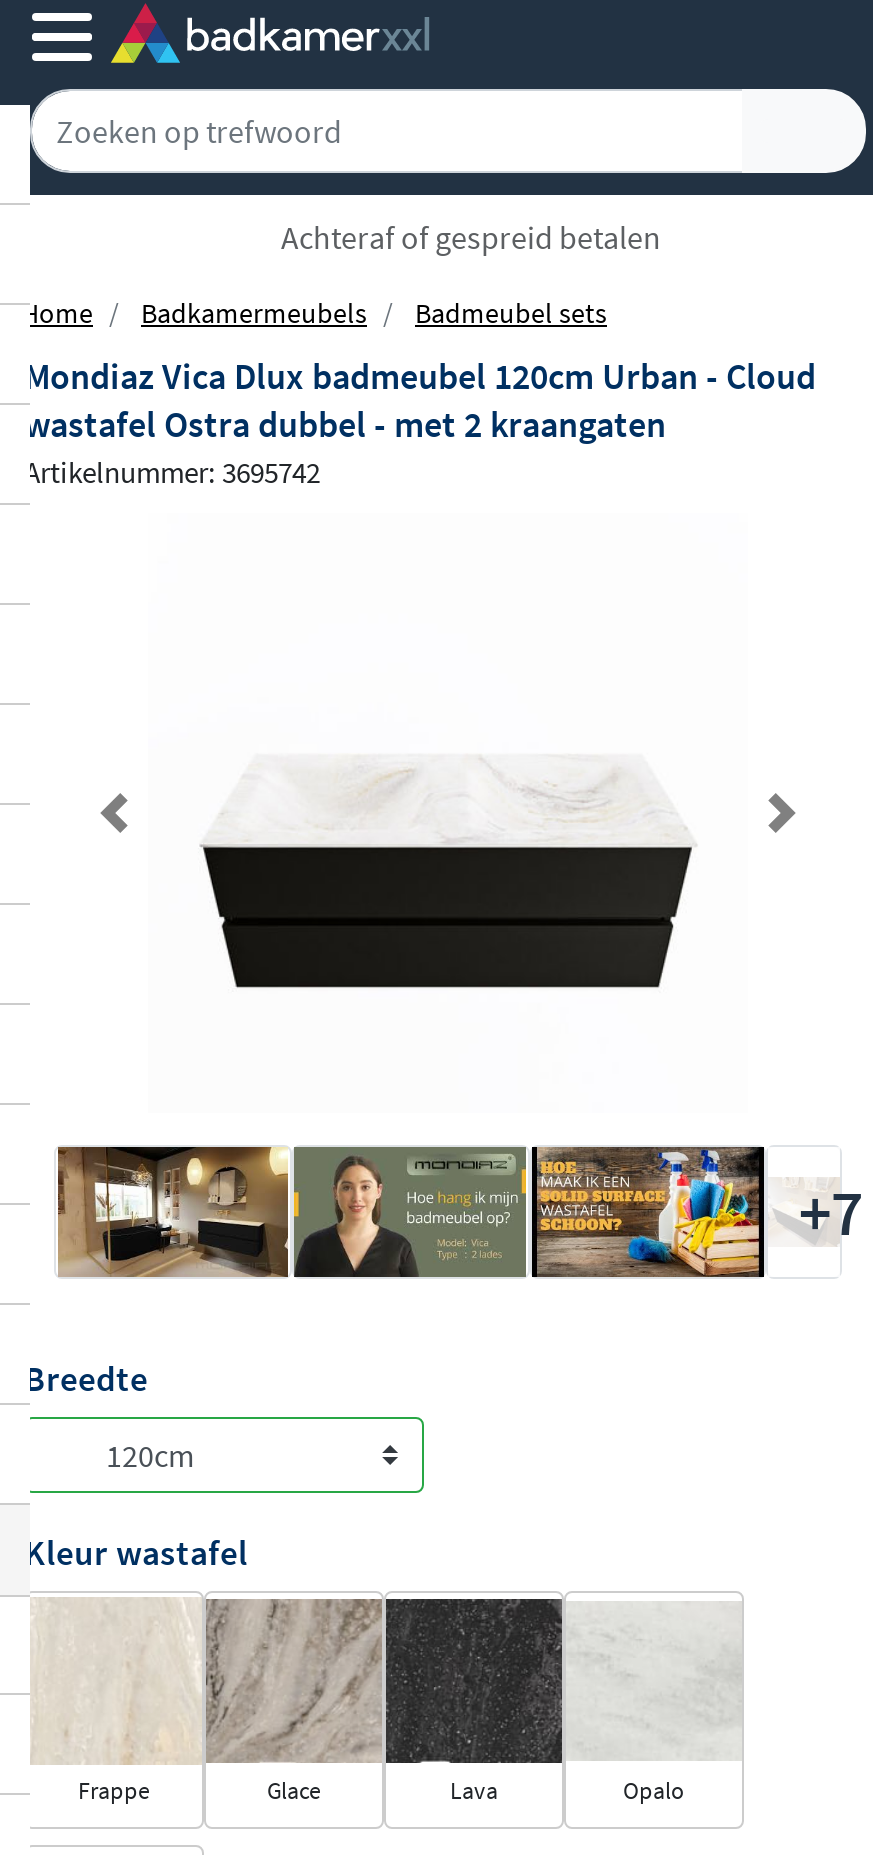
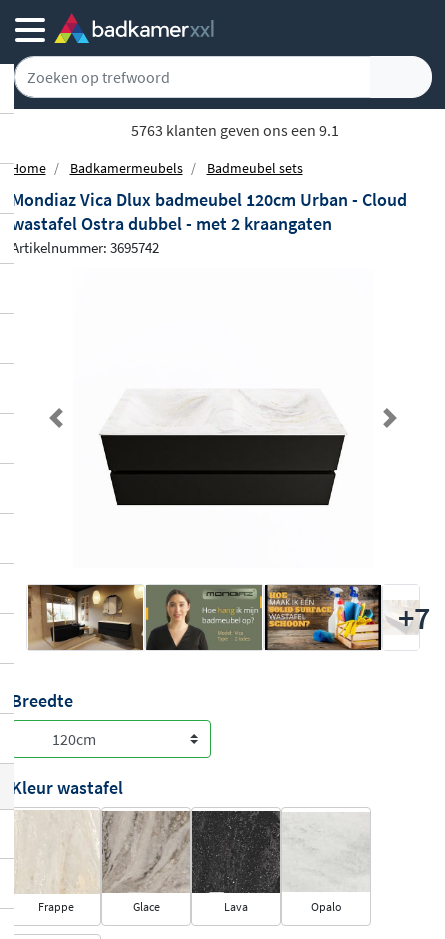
[275,217,661,257] Achteraf of gespreid betalen -> [127,120,338,140] 5763 klanten geven ons een 9.1

